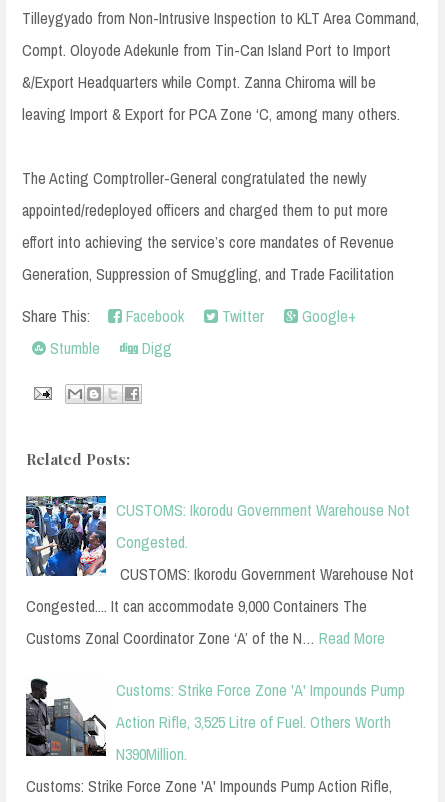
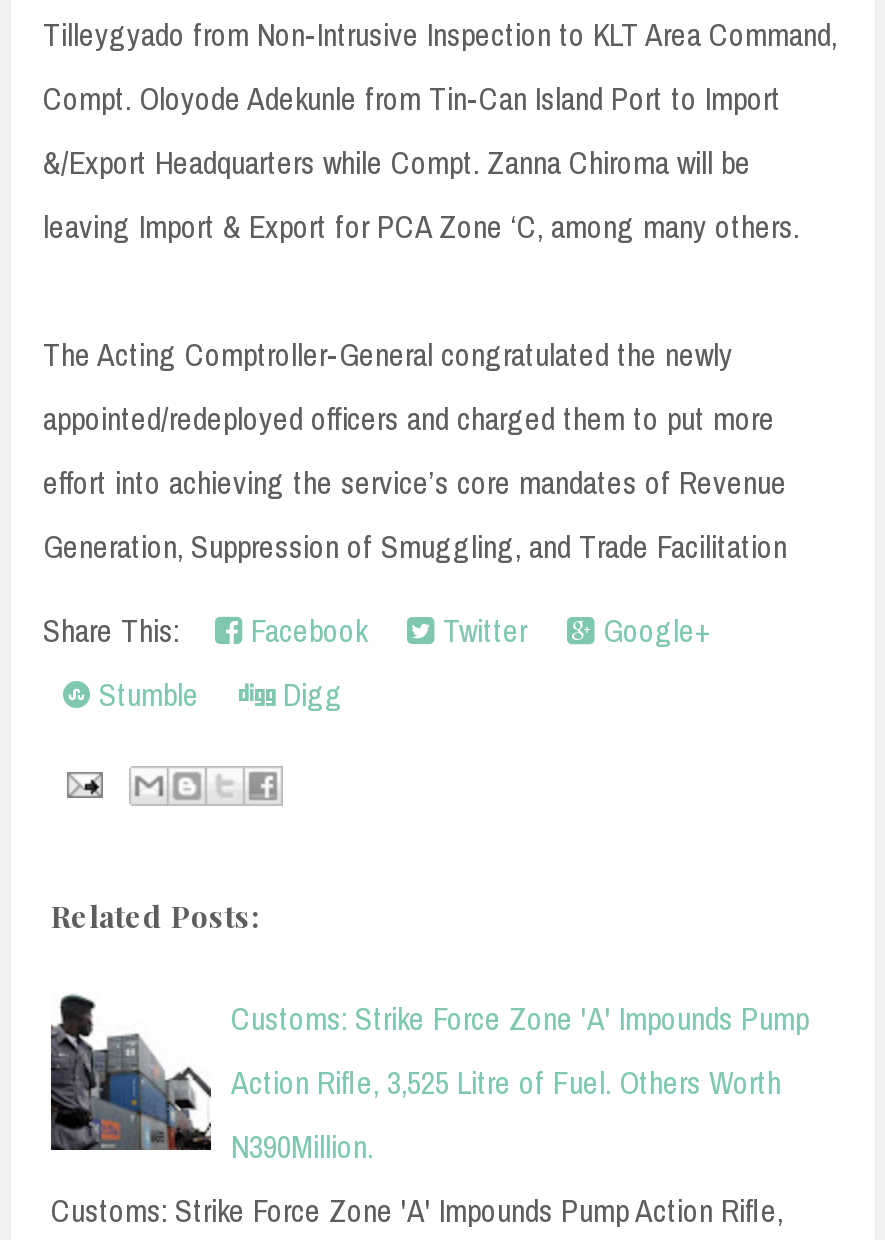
[25,495,414,648] [image] | CUSTOMS: Ikorodu Government Warehouse Not | Congested. | CUSTOMS: Ikorodu Government Warehouse Not | Congested.... It can accommodate 9,000 Containers The | Customs Zonal Coordinator Zone ‘A’ of the N… Read More -> none

